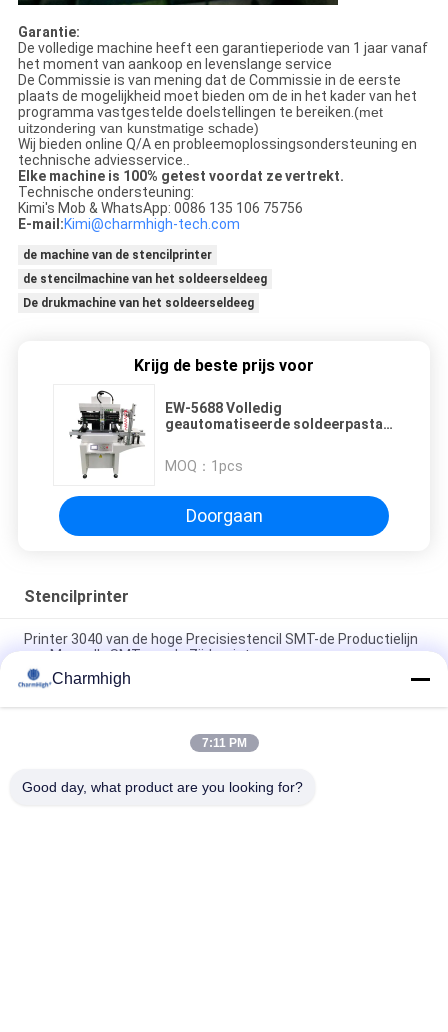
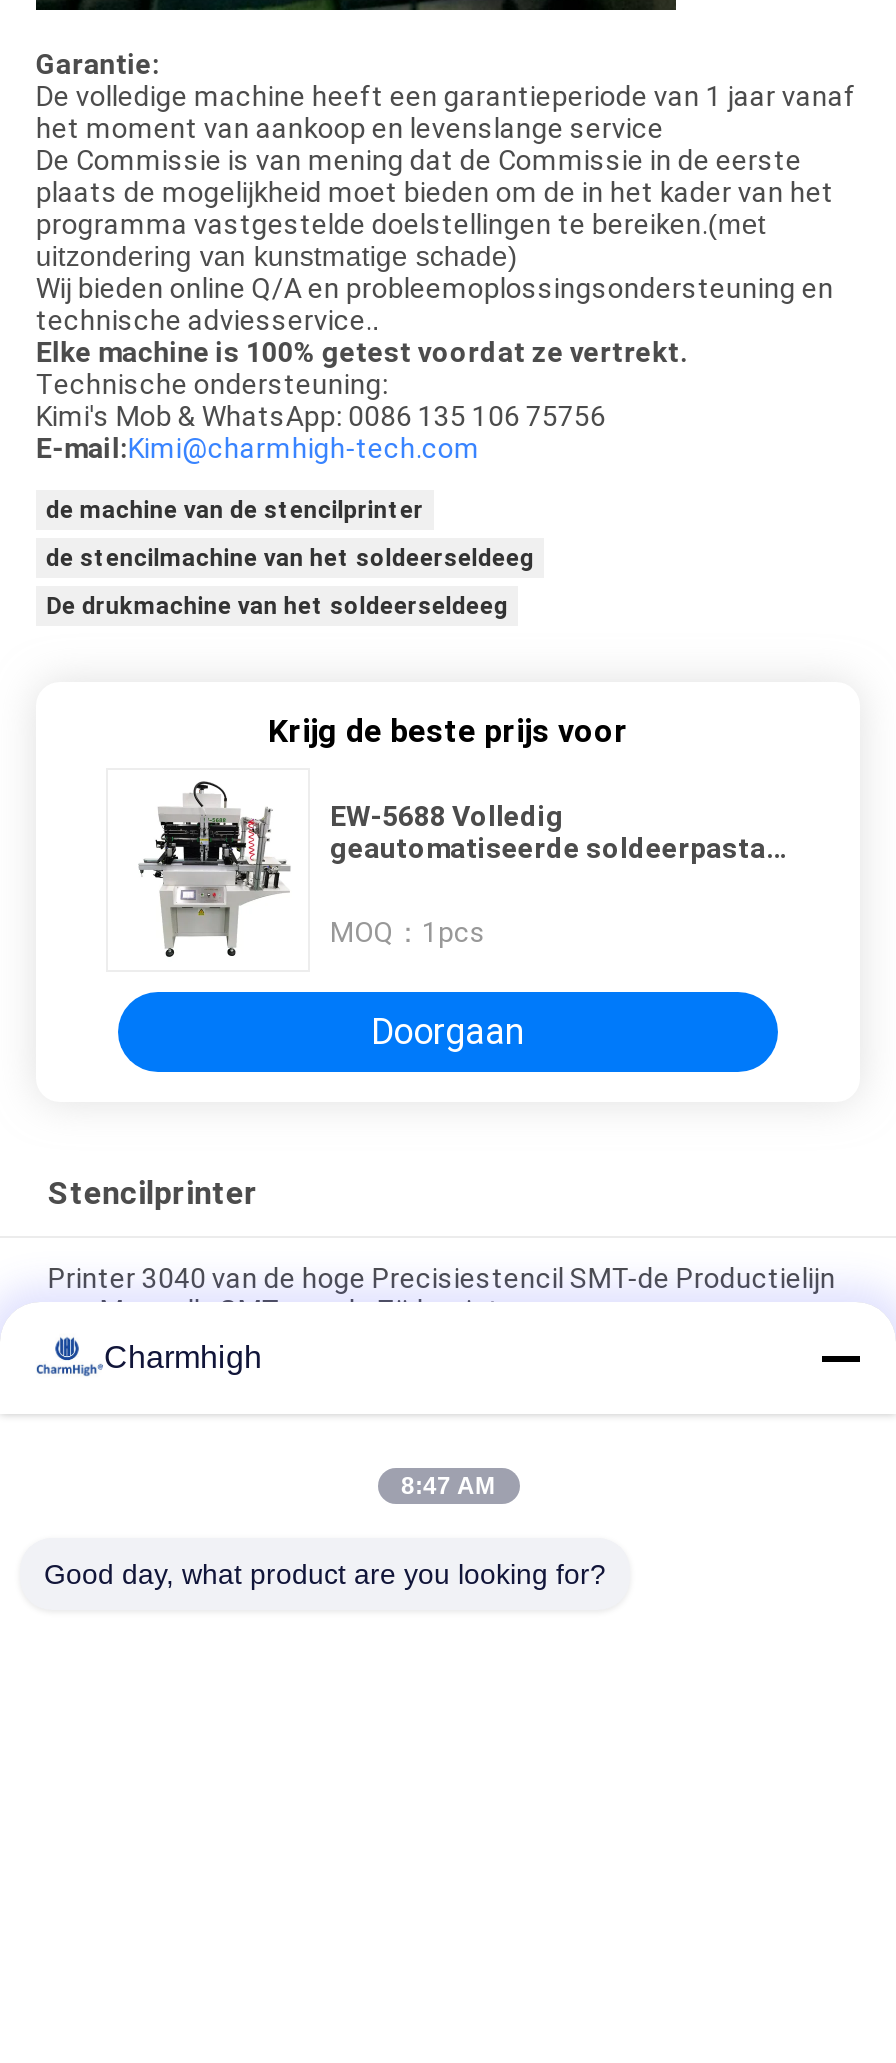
[201,736,246,750] 7:11 PM -> [401,1472,495,1500] 8:47 AM

